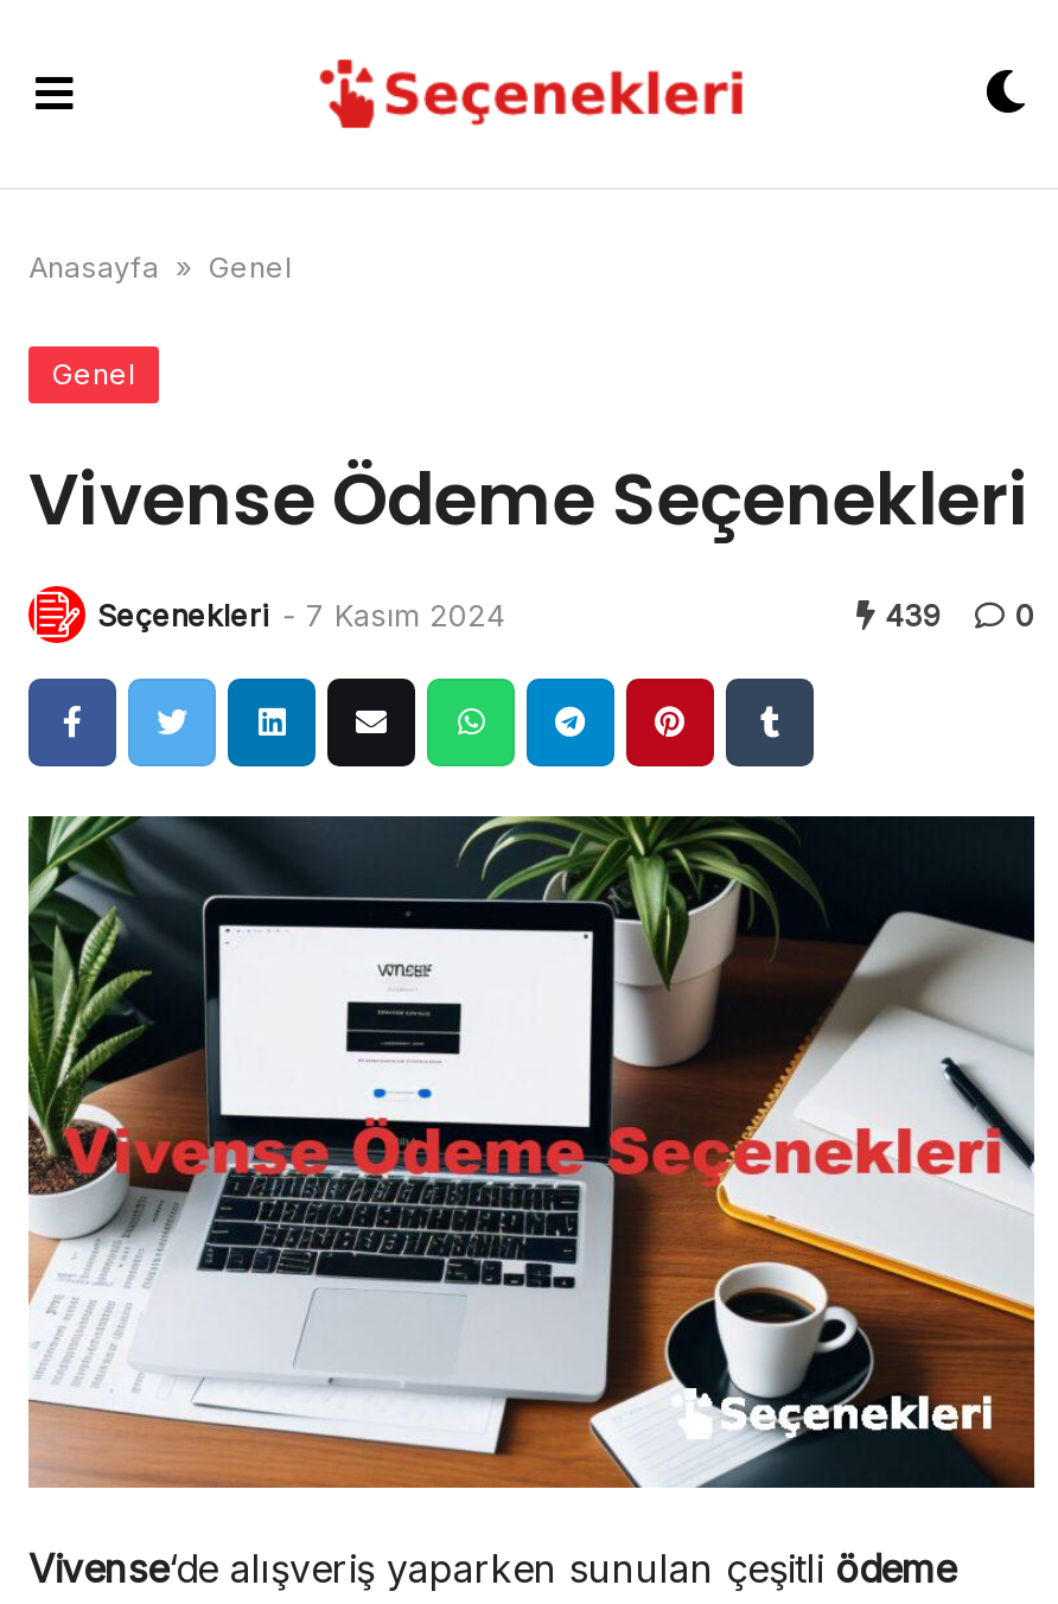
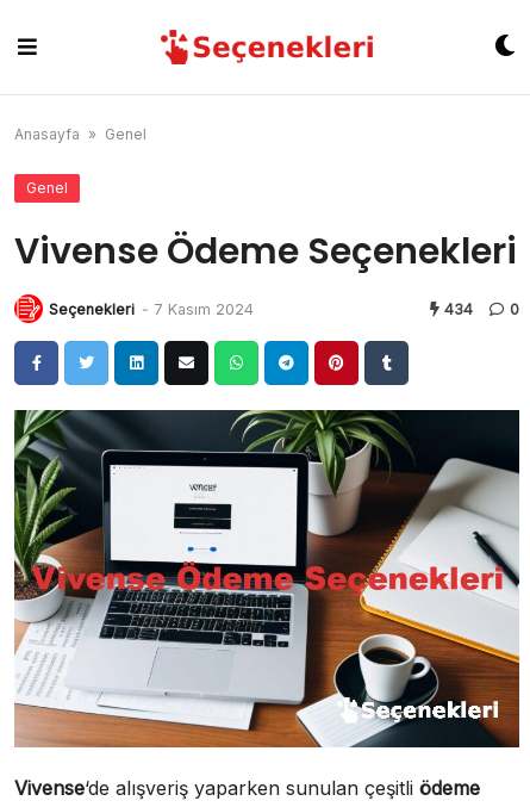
[875,597,1034,632] 439 0 -> [439,300,519,318] 434 0

